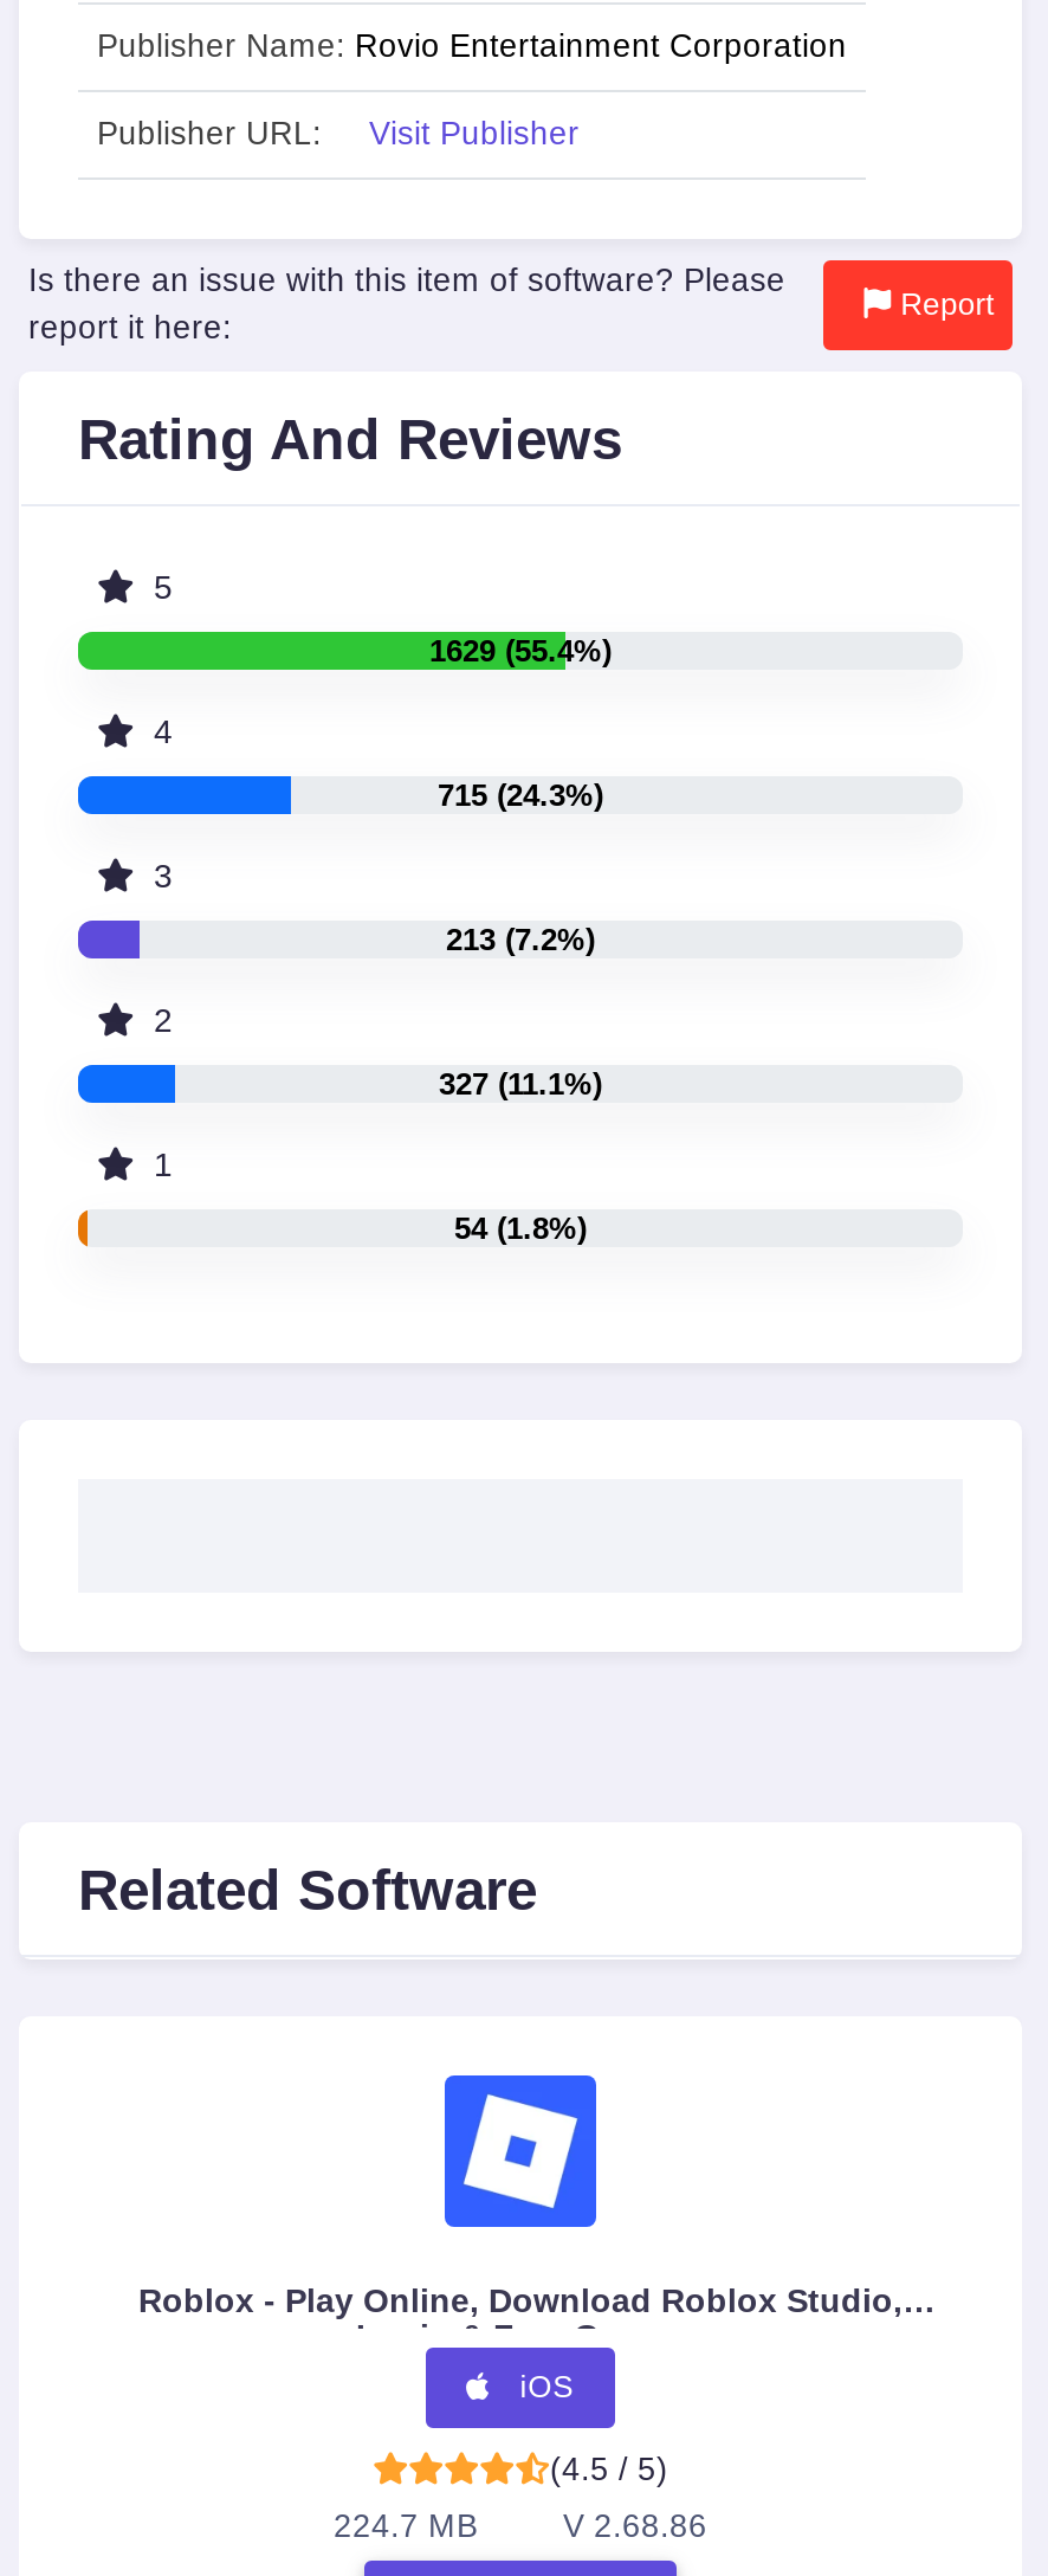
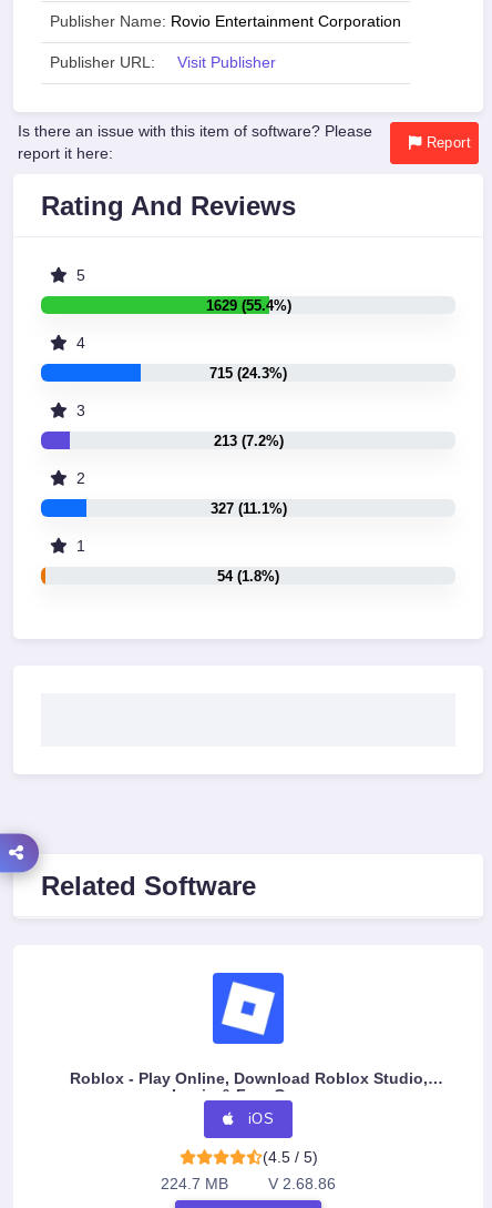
none -> [3,832,41,880] [image]

